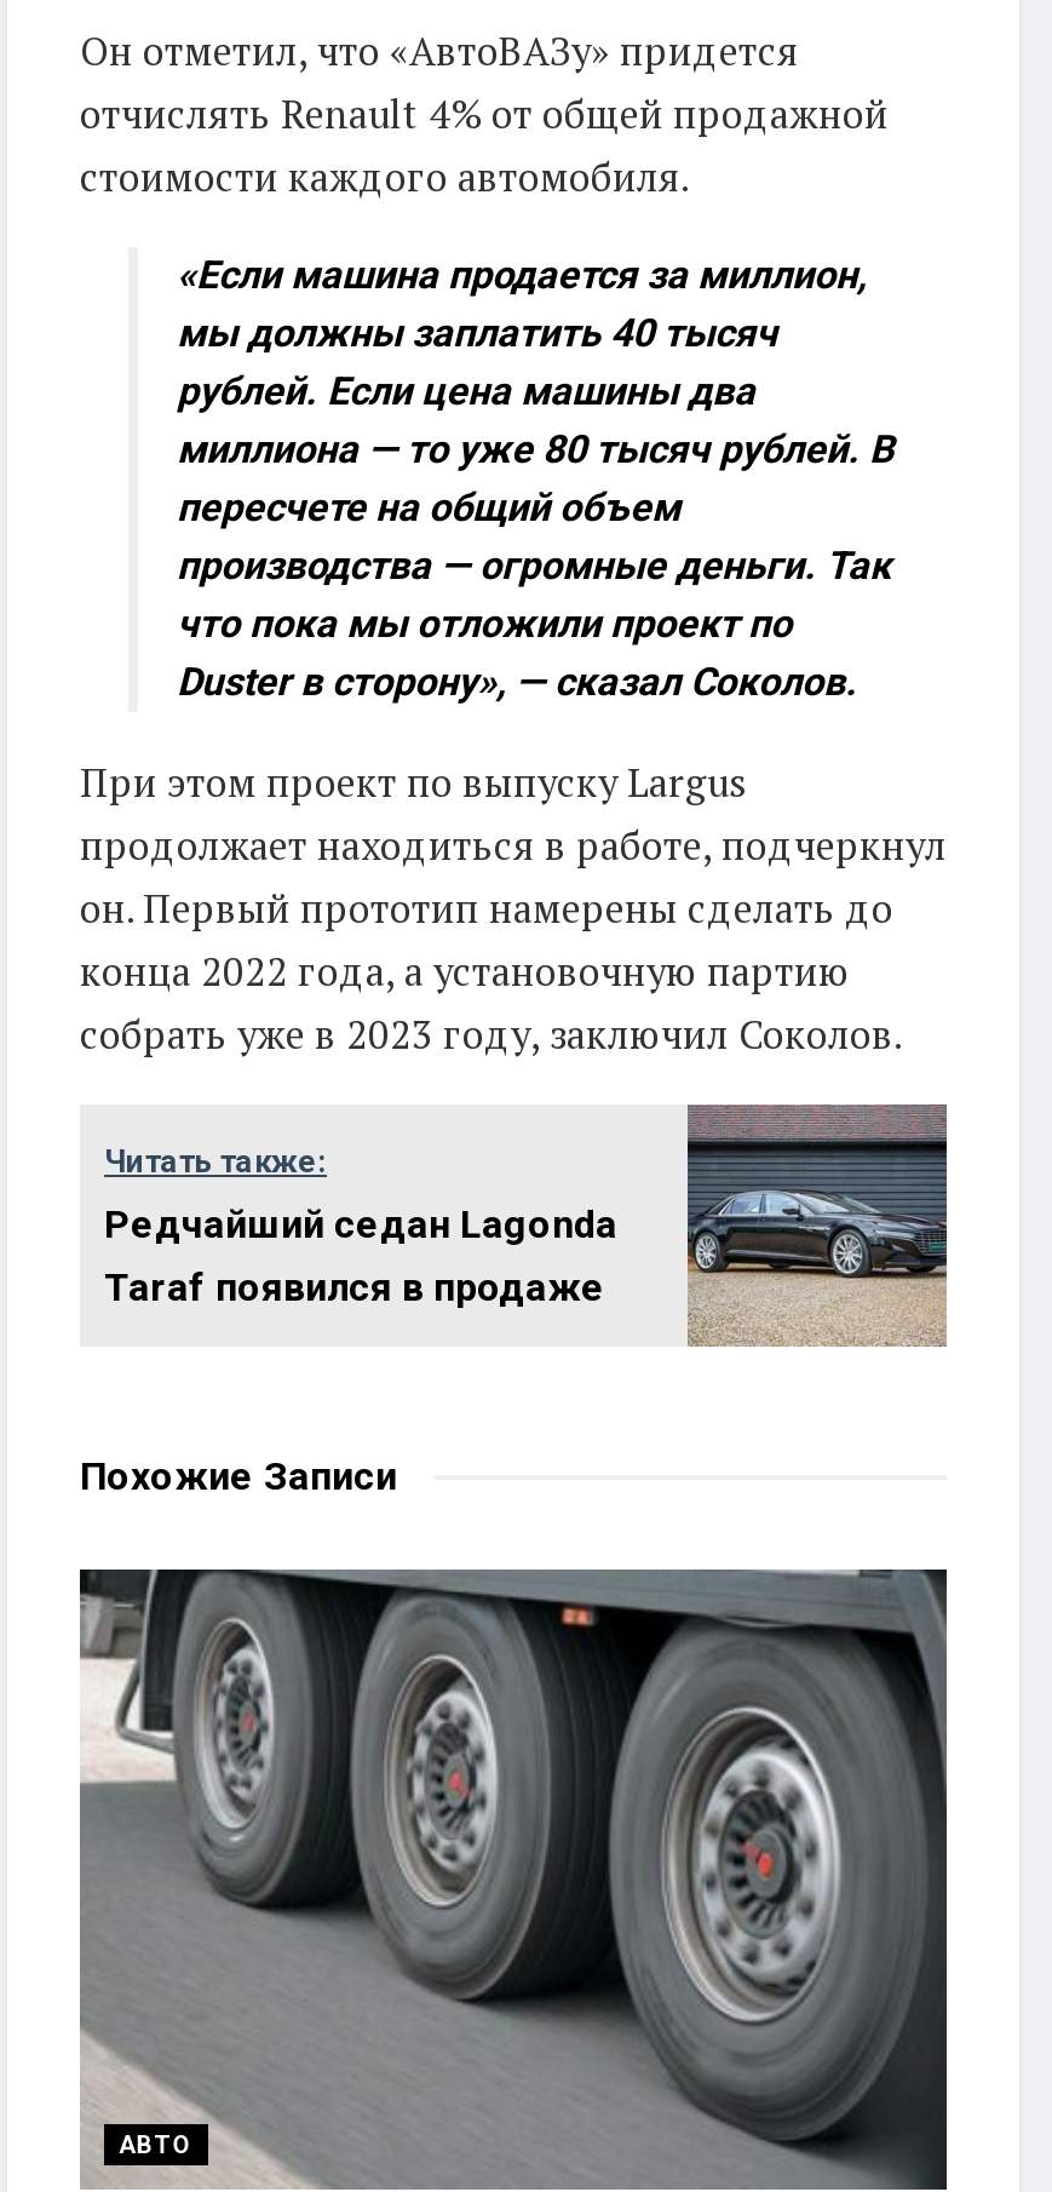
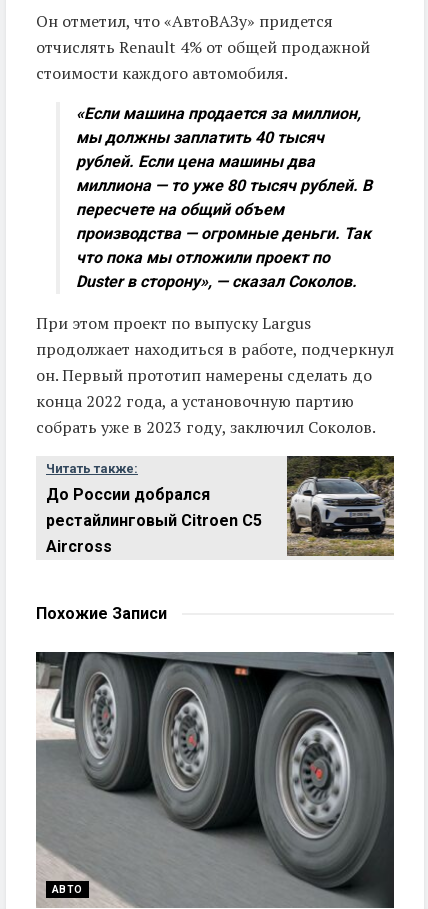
[104,1104,947,1347] [image] | Редчайший седан Lagonda | Taraf появился в продаже -> [46,456,394,558] [image] | До России добрался | рестайлинговый Citroen C5 | Aircross

